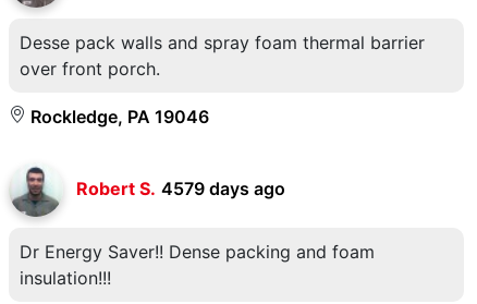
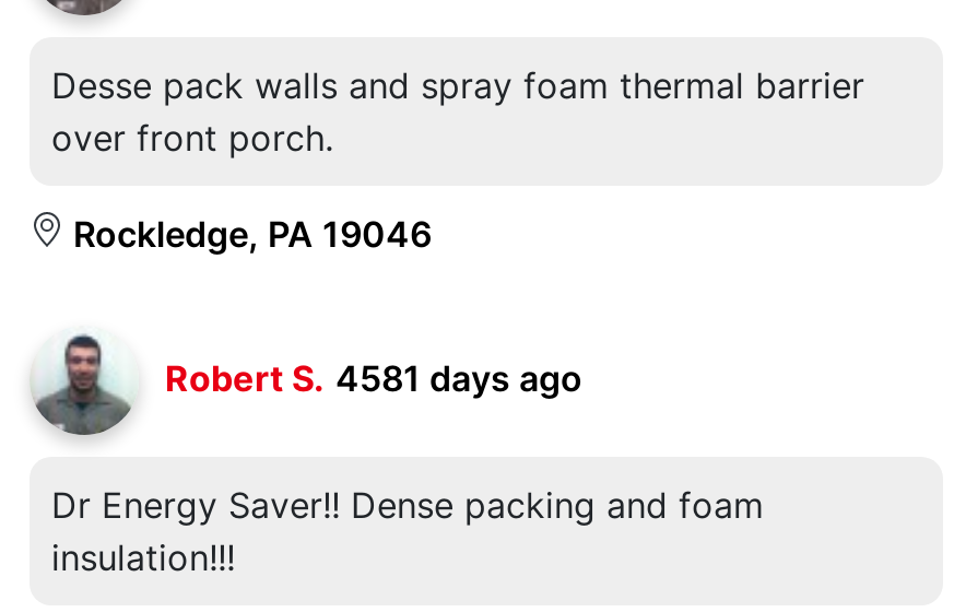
[76,178,285,200] Robert S. 4579 days ago -> [165,357,582,400] Robert S. 4581 days ago

